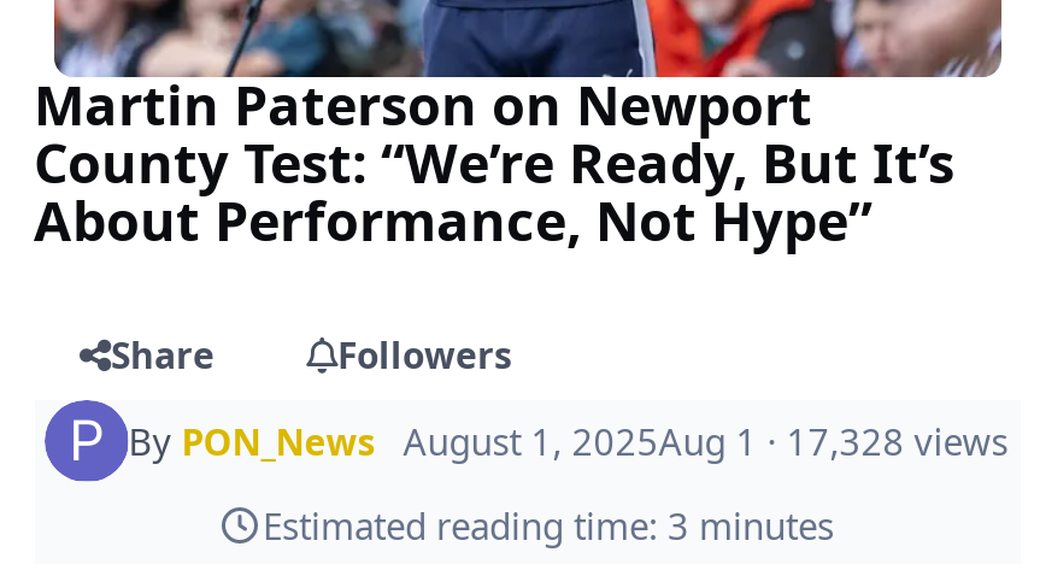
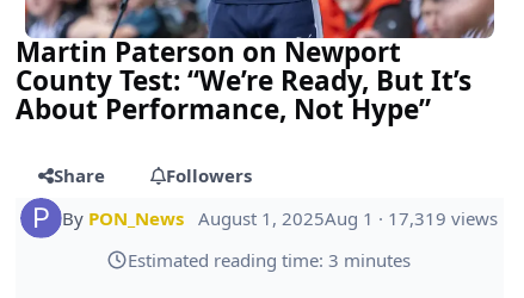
[128,418,1008,466] By PON_News August 1, 2025Aug 1 · 17,328 views -> [62,207,497,230] By PON_News August 1, 2025Aug 1 · 17,319 views

